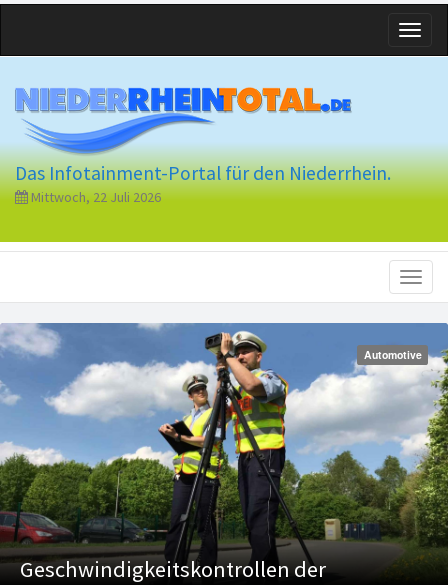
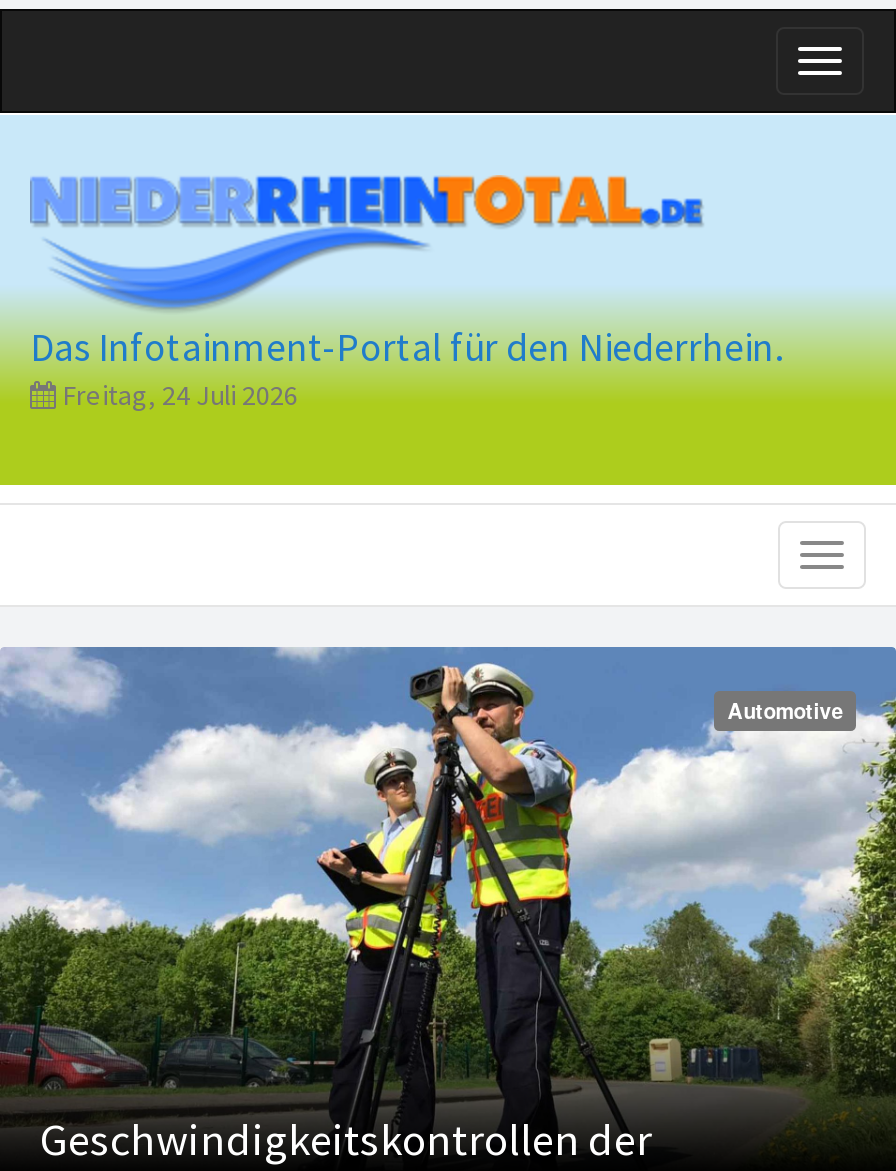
[28,188,161,206] Mittwoch, 22 Juli 2026 -> [56,377,298,413] Freitag, 24 Juli 2026

